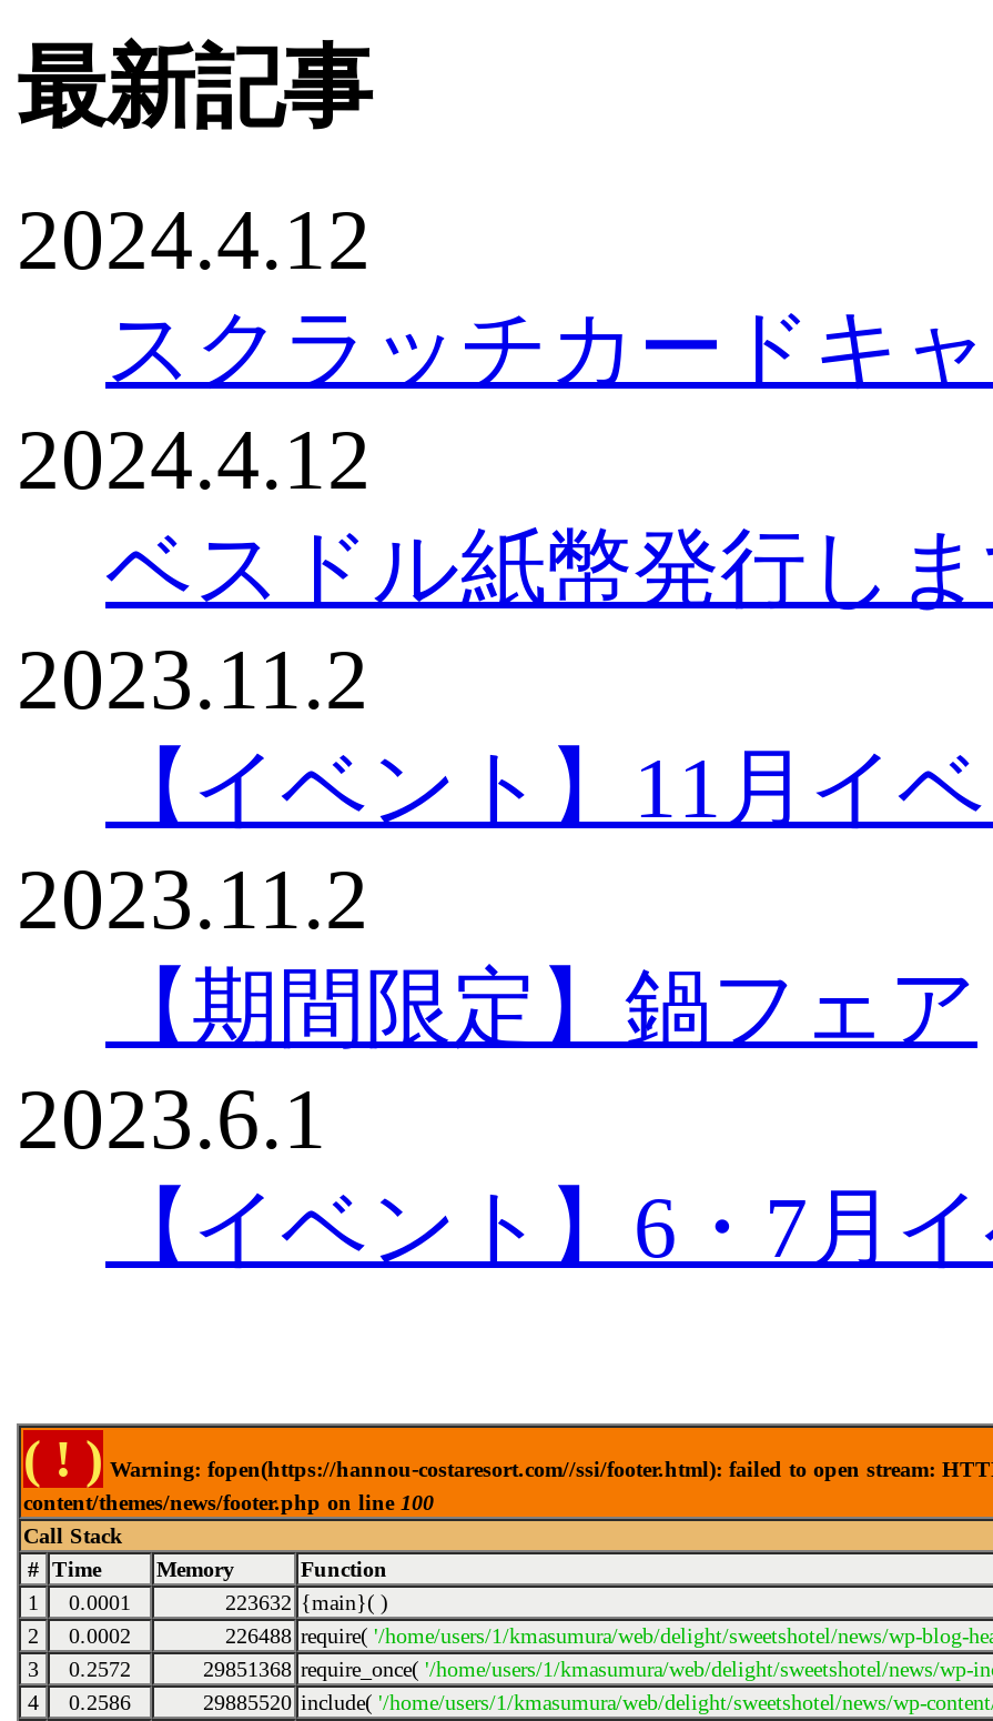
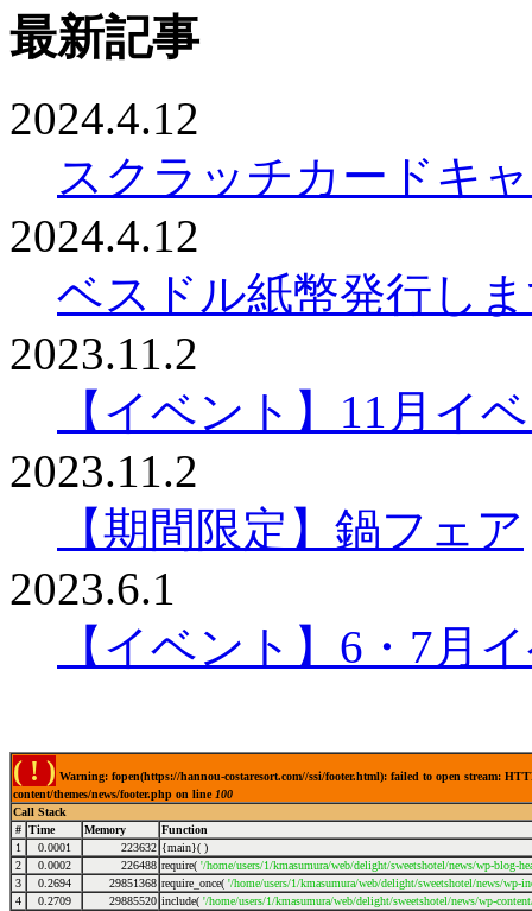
[28,1657,131,1681] 3 0.2572 -> [15,877,71,890] 3 0.2694
[28,1690,131,1715] 4 0.2586 -> [15,895,71,908] 4 0.2709

